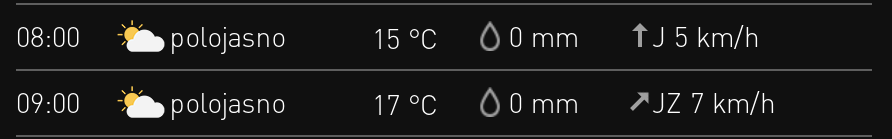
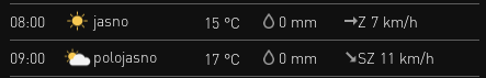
[170,17,286,53] polojasno -> [93,10,128,30] jasno
[652,17,760,53] J 5 km/h -> [358,10,418,30] Z 7 km/h
[652,83,776,119] JZ 7 km/h -> [358,47,434,66] SZ 11 km/h

